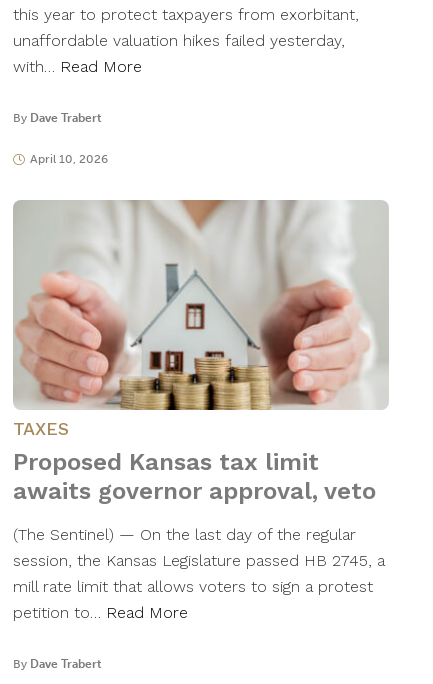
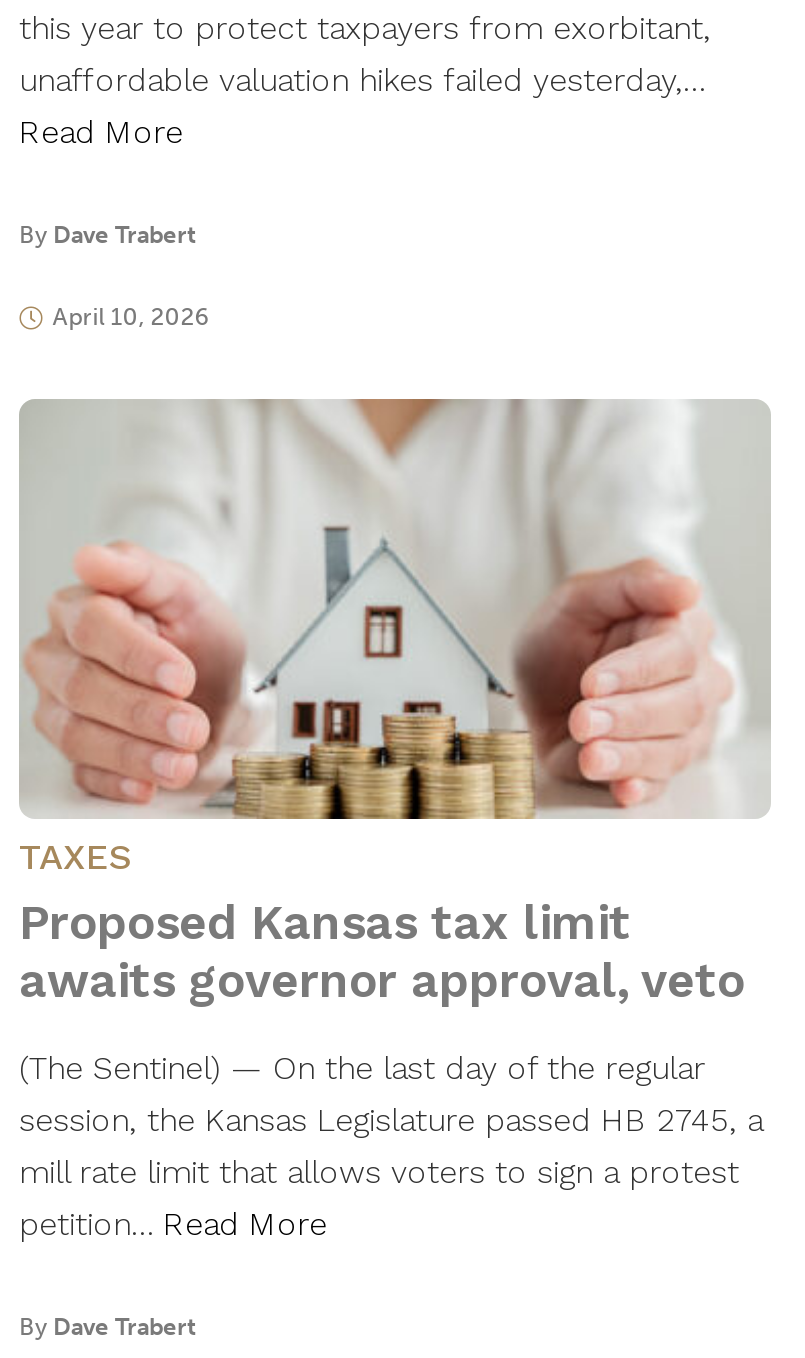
[13,31,345,76] unaffordable valuation hikes failed yesterday, | with… Read More -> [19,61,705,151] unaffordable valuation hikes failed yesterday,… | Read More
[13,603,188,622] petition to… Read More -> [19,1205,327,1243] petition… Read More

